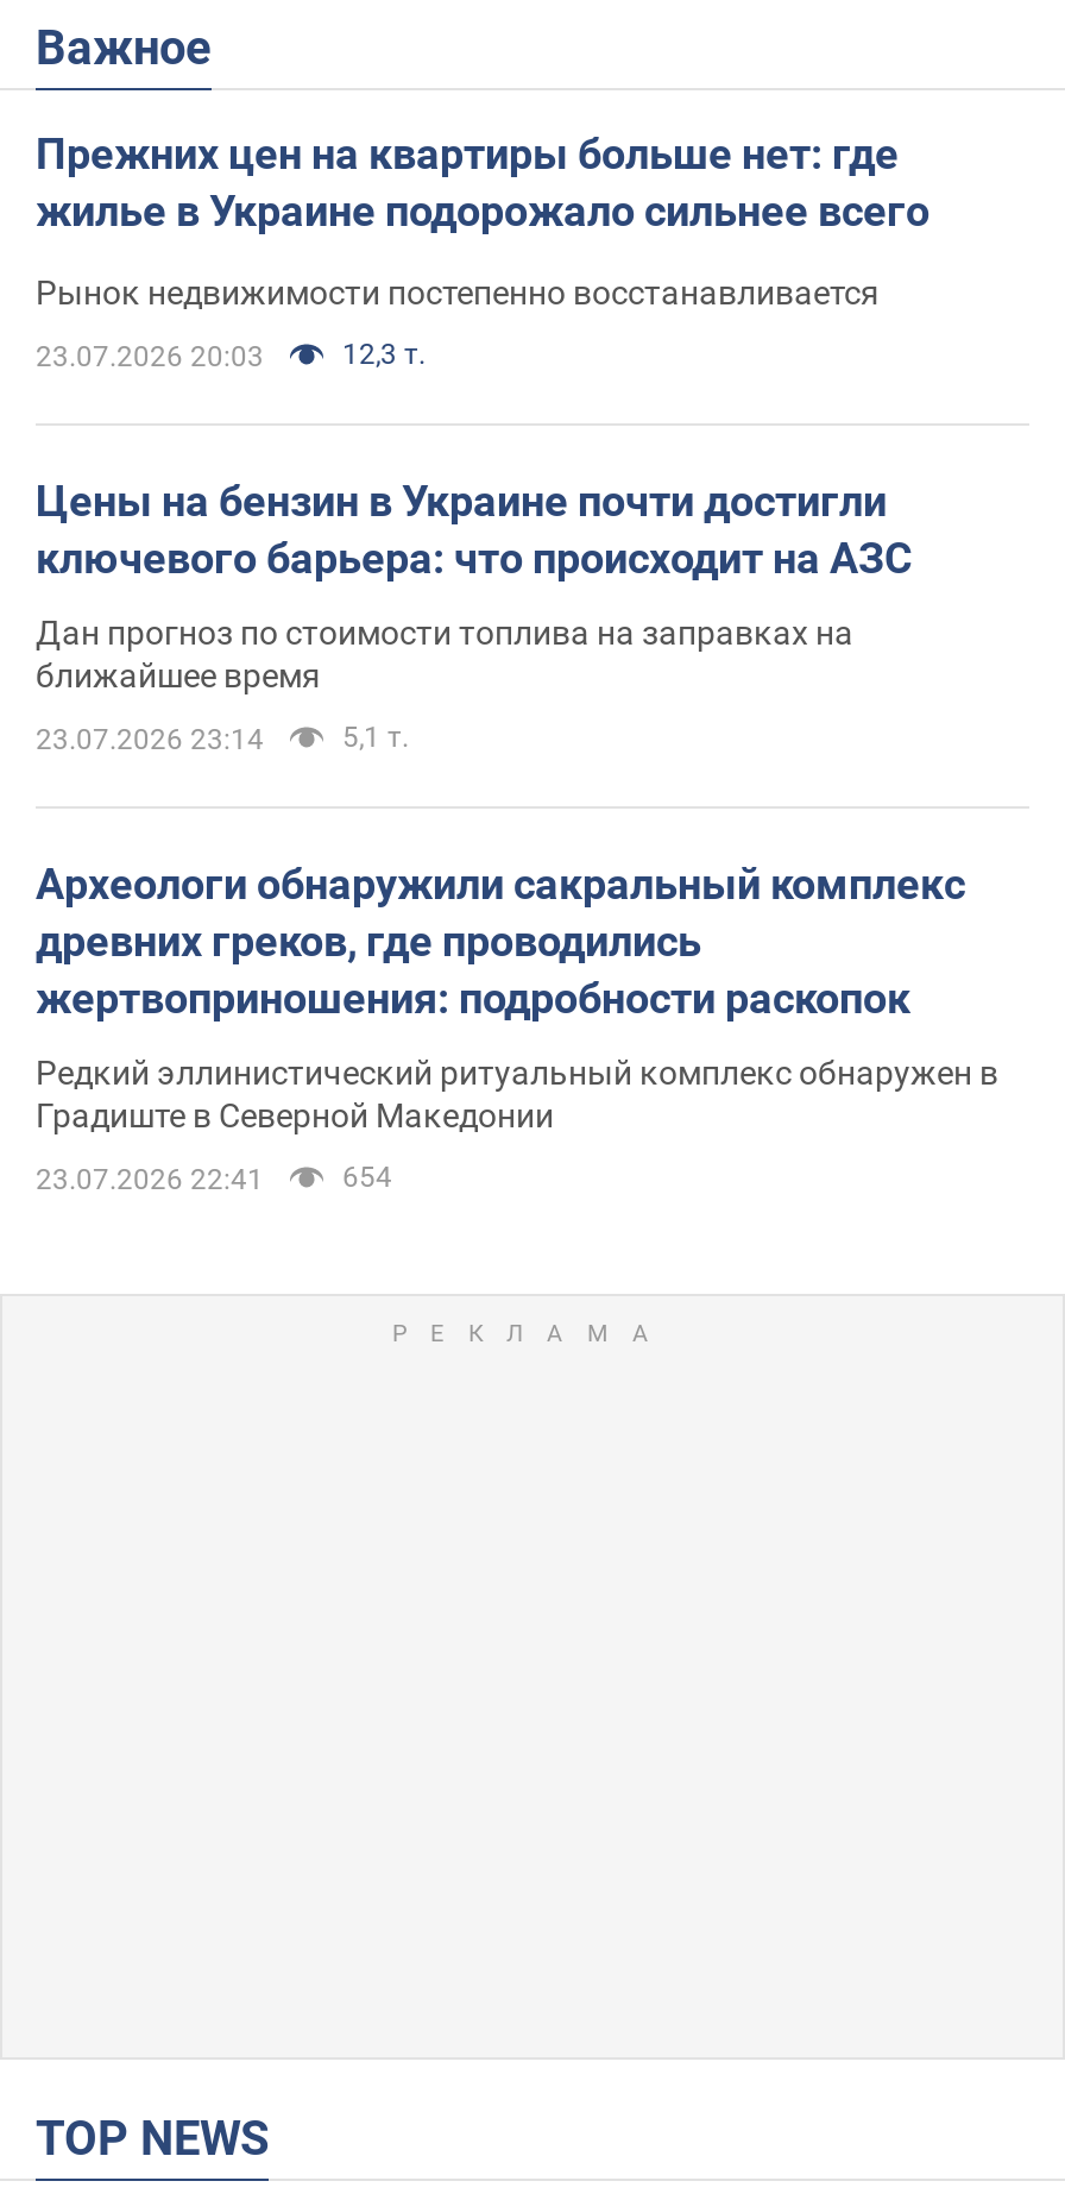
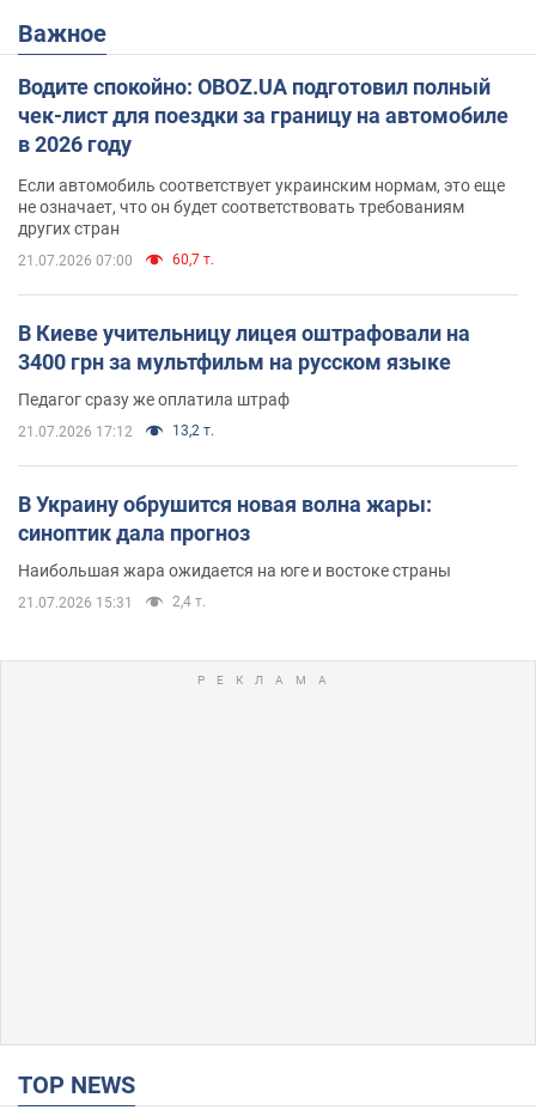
[36,128,929,235] Прежних цен на квартиры больше нет: где | жилье в Украине подорожало сильнее всего -> [18,74,508,156] Водите спокойно: OBOZ.UA подготовил полный | чек-лист для поездки за границу на автомобиле | в 2026 году
[36,273,880,311] Рынок недвижимости постепенно восстанавливается -> [18,175,505,238] Если автомобиль соответствует украинским нормам, это еще | не означает, что он будет соответствовать требованиям | других стран
[36,337,426,373] 23.07.2026 20:03 | 12,3 т. -> [18,251,214,269] 21.07.2026 07:00 | 60,7 т.
[36,475,913,582] Цены на бензин в Украине почти достигли | ключевого барьера: что происходит на АЗС -> [18,320,470,374] В Киеве учительницу лицея оштрафовали на | 3400 грн за мультфильм на русском языке
[36,613,853,694] Дан прогноз по стоимости топлива на заправках на | ближайшее время -> [18,390,290,409] Педагог сразу же оплатила штраф
[36,720,409,756] 23.07.2026 23:14 | 5,1 т. -> [18,422,214,440] 21.07.2026 17:12 | 13,2 т.
[36,858,965,1022] Археологи обнаружили сакральный комплекс | древних греков, где проводились | жертвоприношения: подробности раскопок -> [18,491,432,545] В Украину обрушится новая волна жары: | синоптик дала прогноз
[36,1053,998,1134] Редкий эллинистический ритуальный комплекс обнаружен в | Градиште в Северной Македонии -> [18,561,451,580] Наибольшая жара ожидается на юге и востоке страны
[36,1160,392,1196] 23.07.2026 22:41 | 654 -> [18,593,206,611] 21.07.2026 15:31 | 2,4 т.

